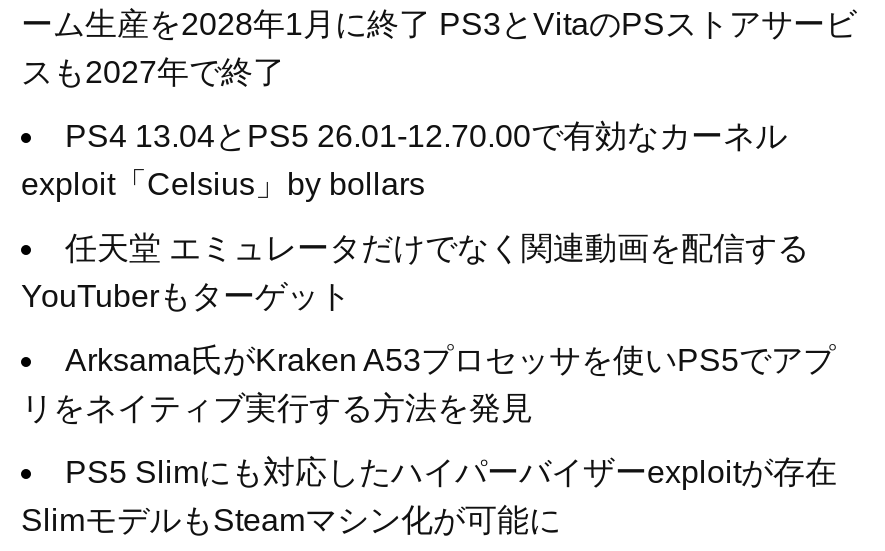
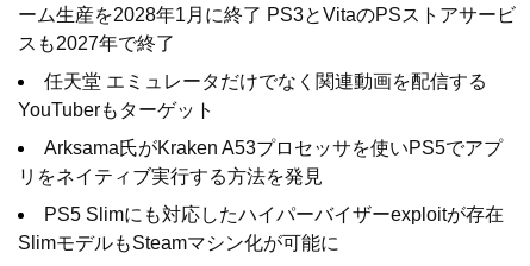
[21,119,787,201] PS4 13.04とPS5 26.01-12.70.00で有効なカーネル | exploit「Celsius」by bollars -> none

